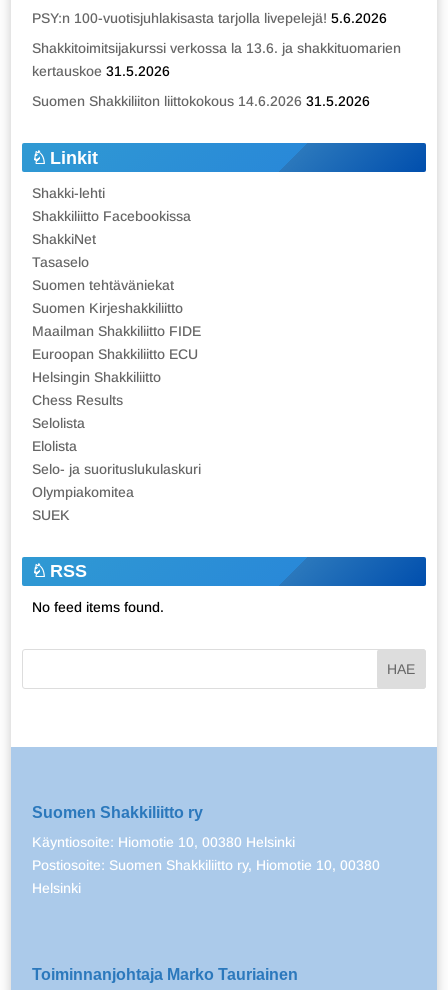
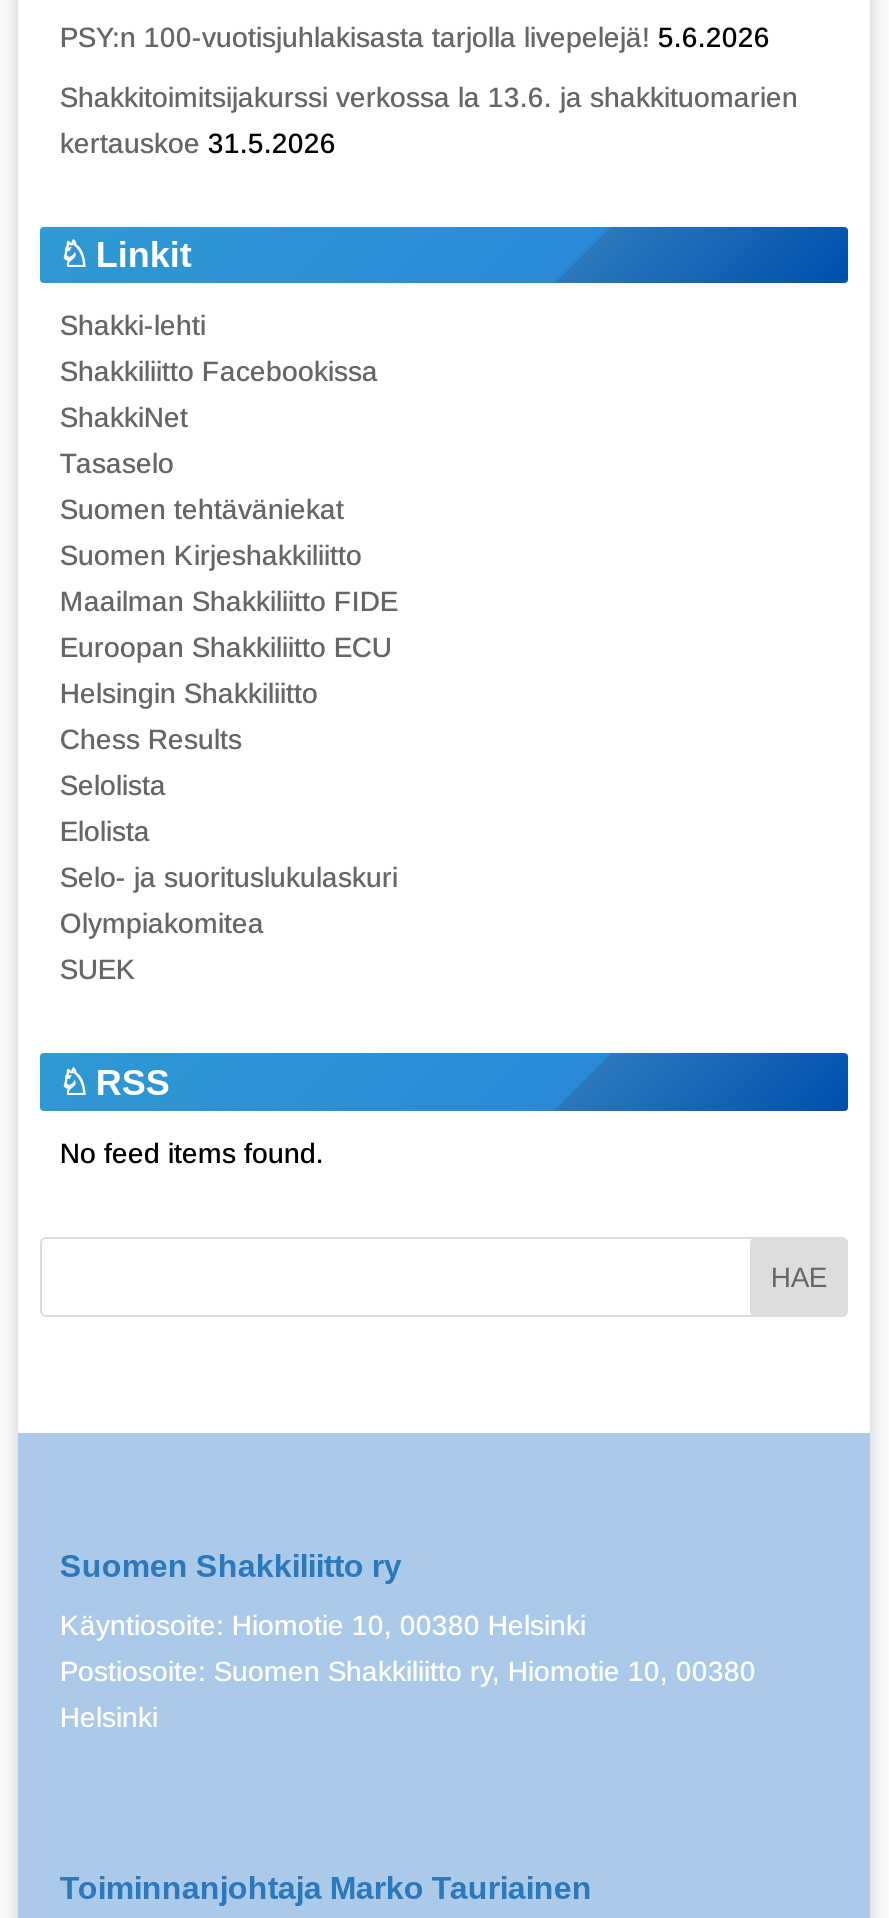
[32,93,370,109] Suomen Shakkiliiton liittokokous 14.6.2026 31.5.2026 -> none

